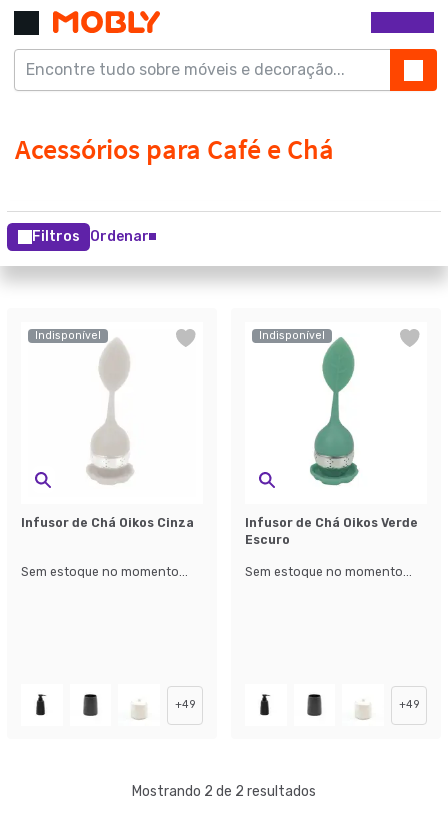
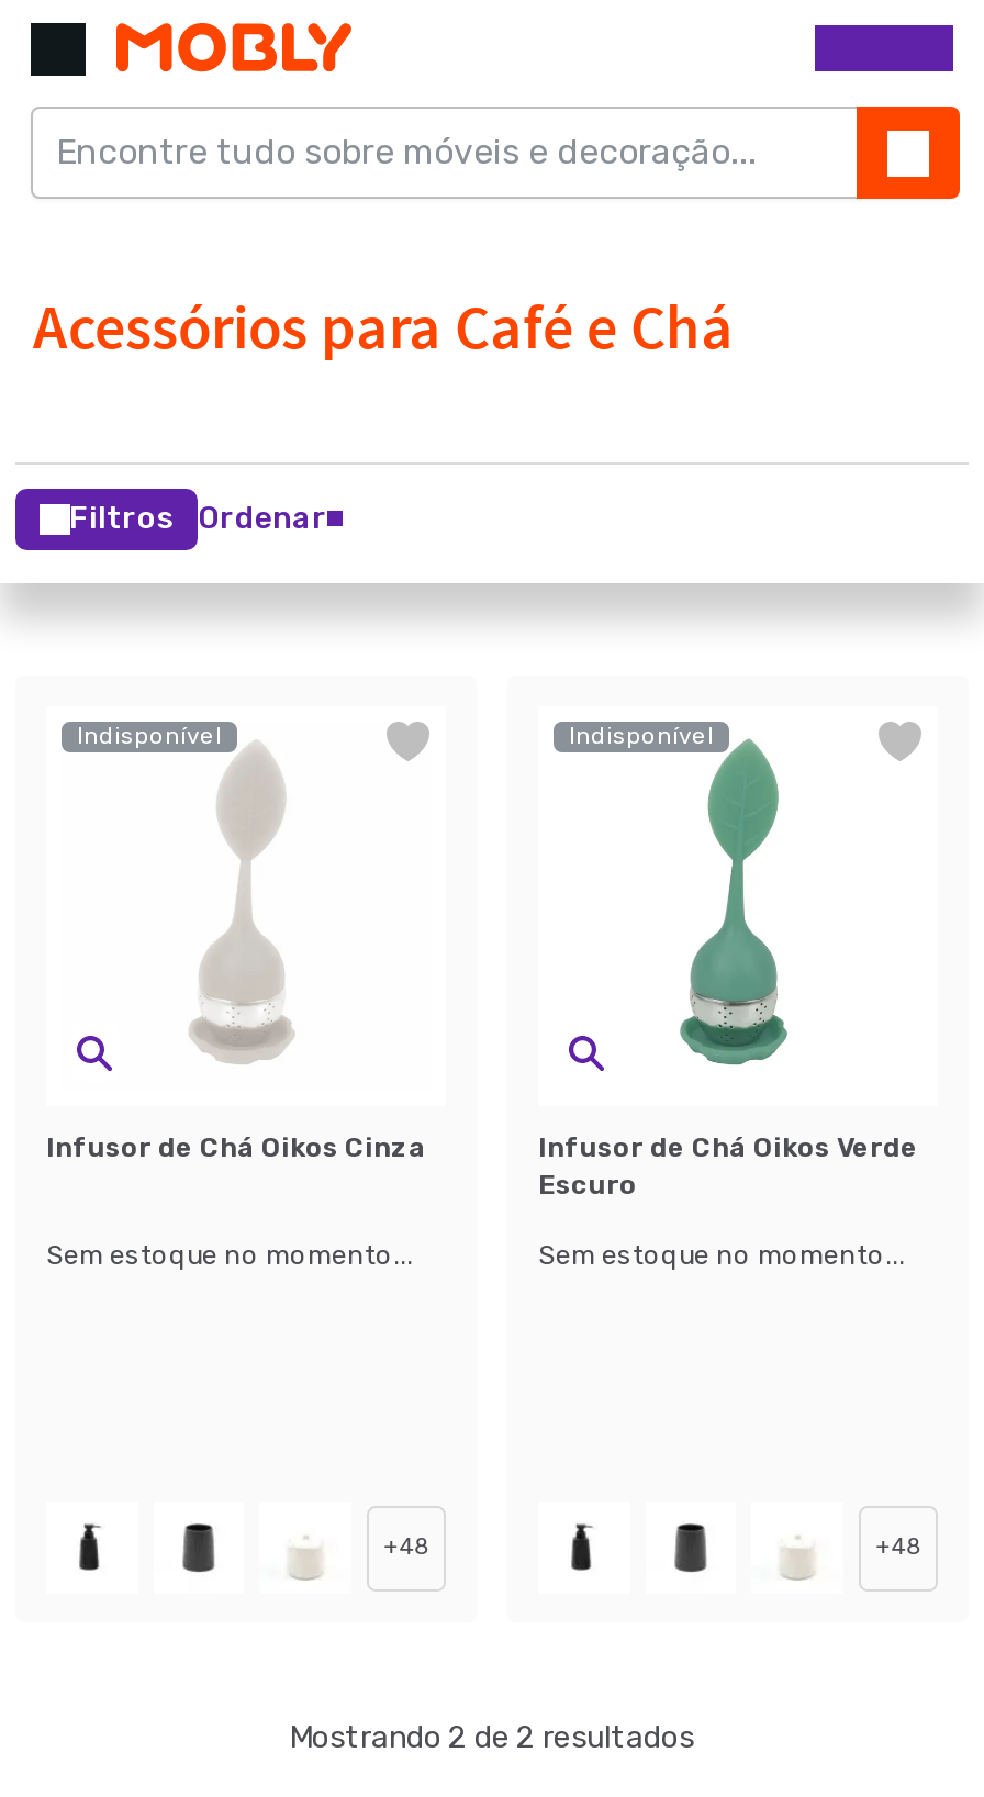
[175,698,196,711] +49 -> [383,1533,430,1561] +48
[399,698,420,711] +49 -> [875,1533,922,1561] +48

